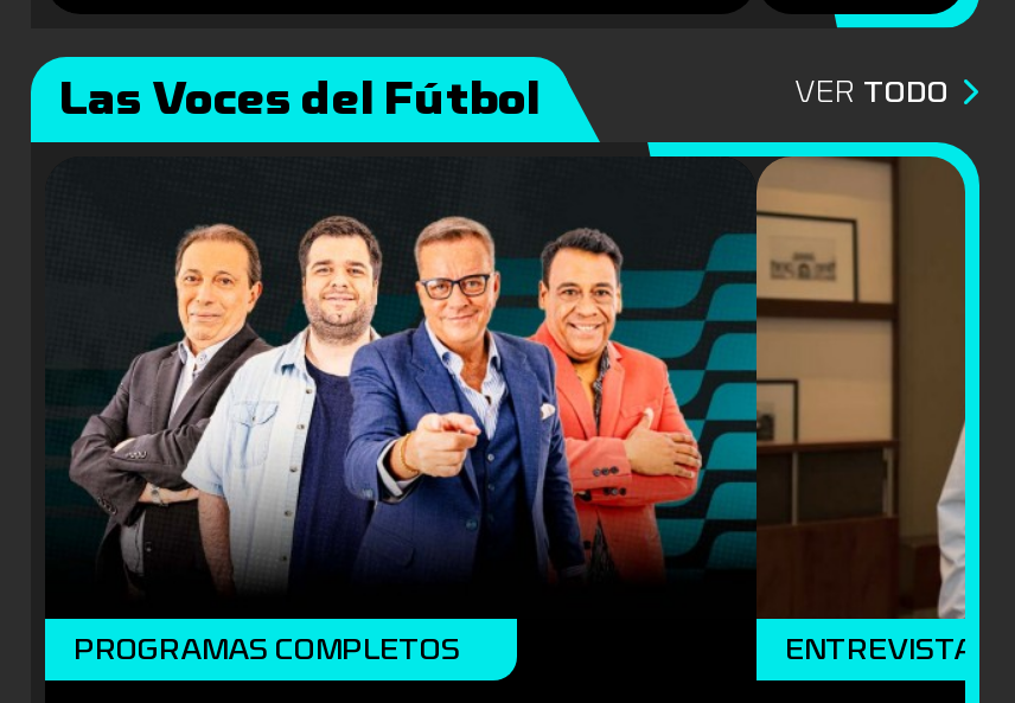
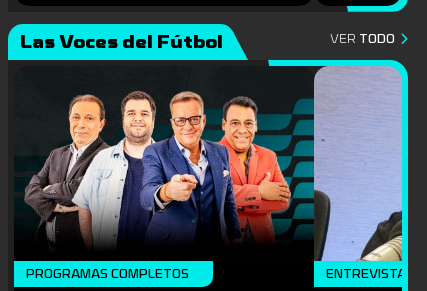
[754,154,968,621] [image] -> [313,65,403,262] [image]

